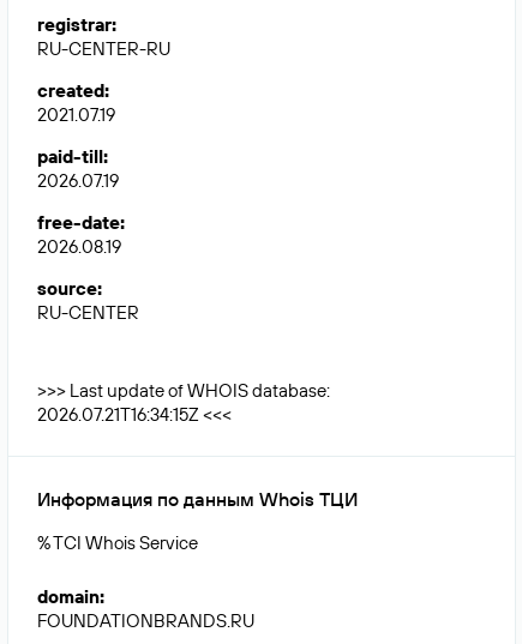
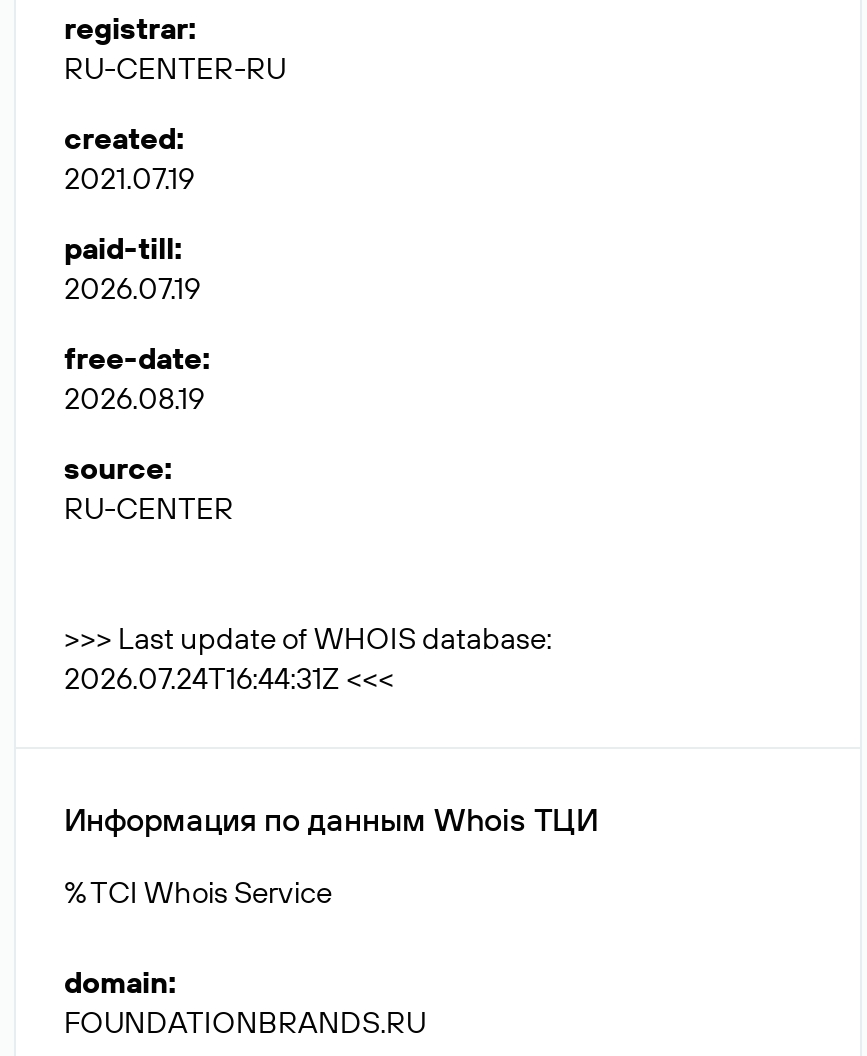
[37,403,232,426] 2026.07.21T16:34:15Z <<< -> [64,659,394,697] 2026.07.24T16:44:31Z <<<

